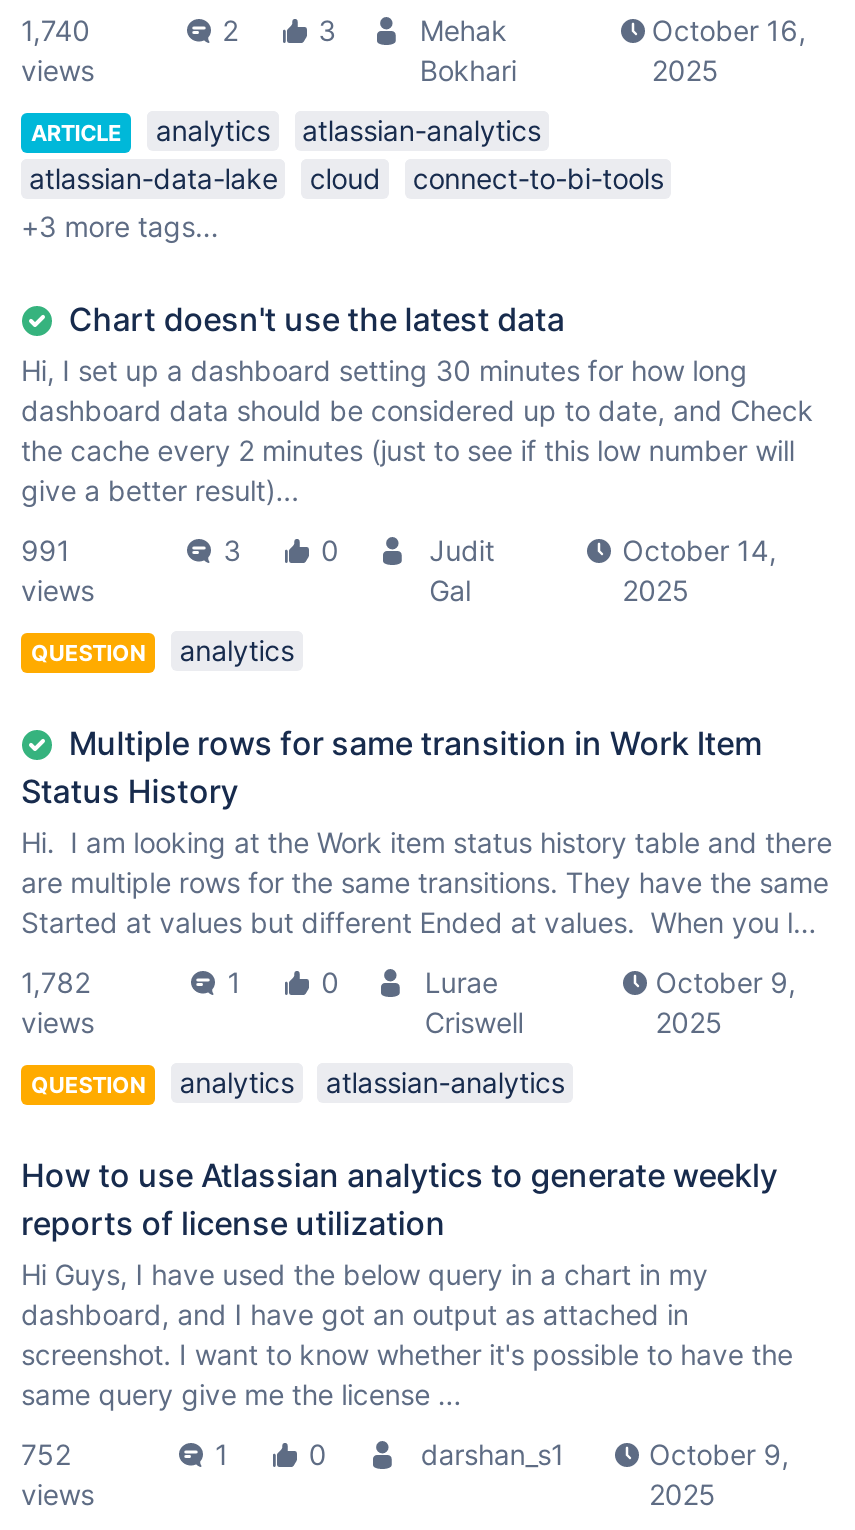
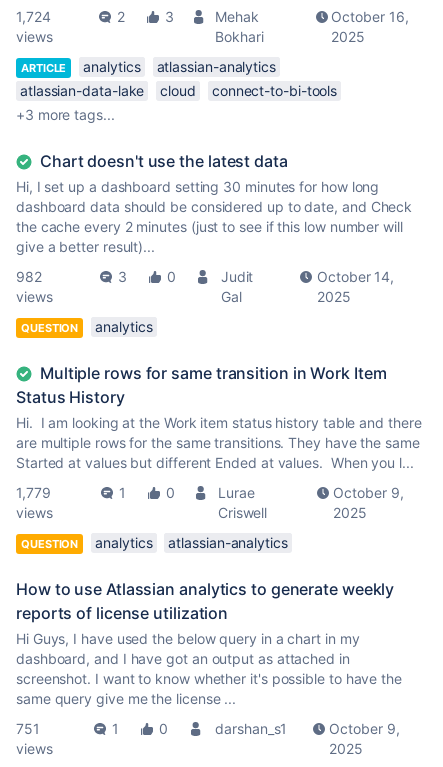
[21,13,90,47] 1,740 -> [16,8,51,25] 1,724
[21,533,71,567] 991 -> [16,268,42,285] 982
[21,965,90,999] 1,782 -> [16,484,51,501] 1,779
[21,1437,71,1471] 752 -> [16,720,40,737] 751

